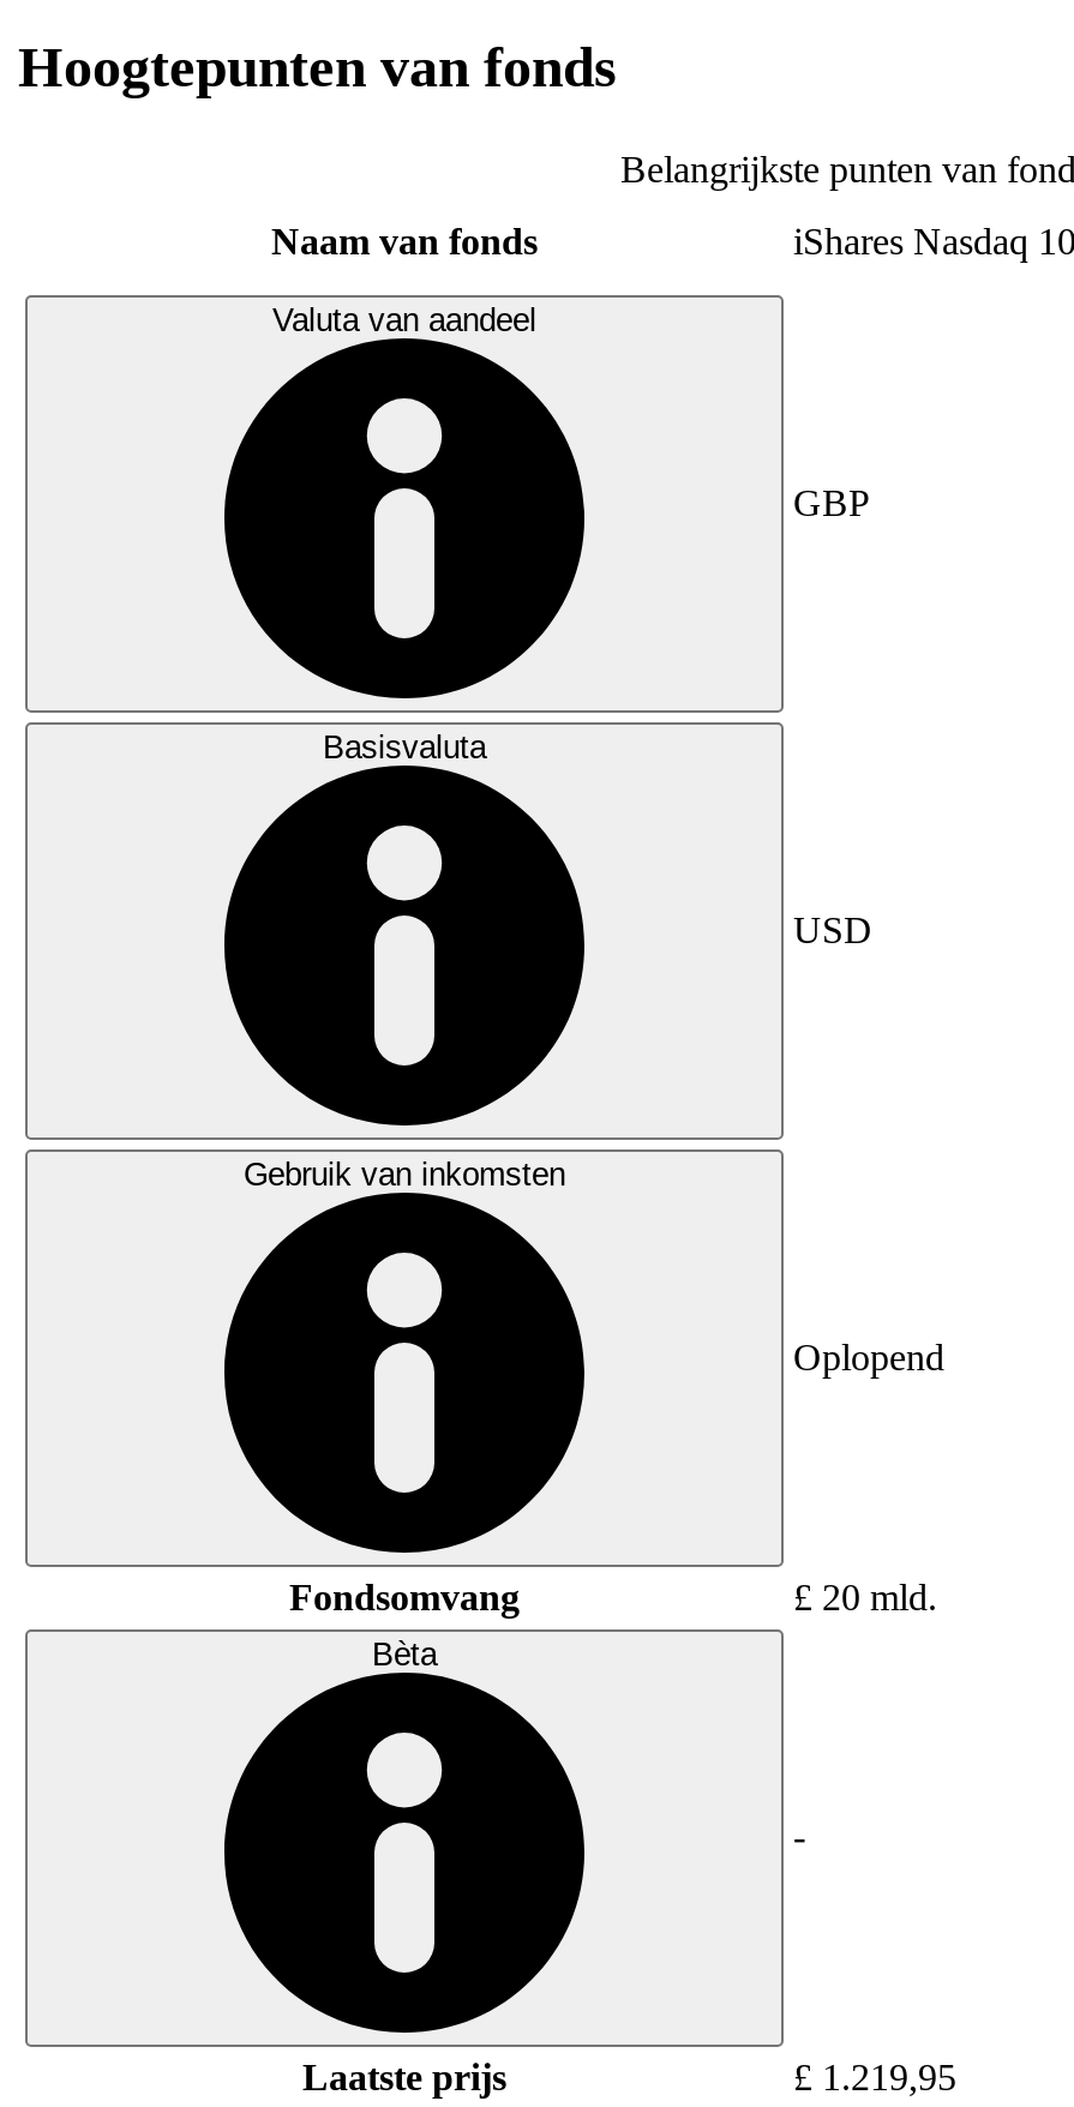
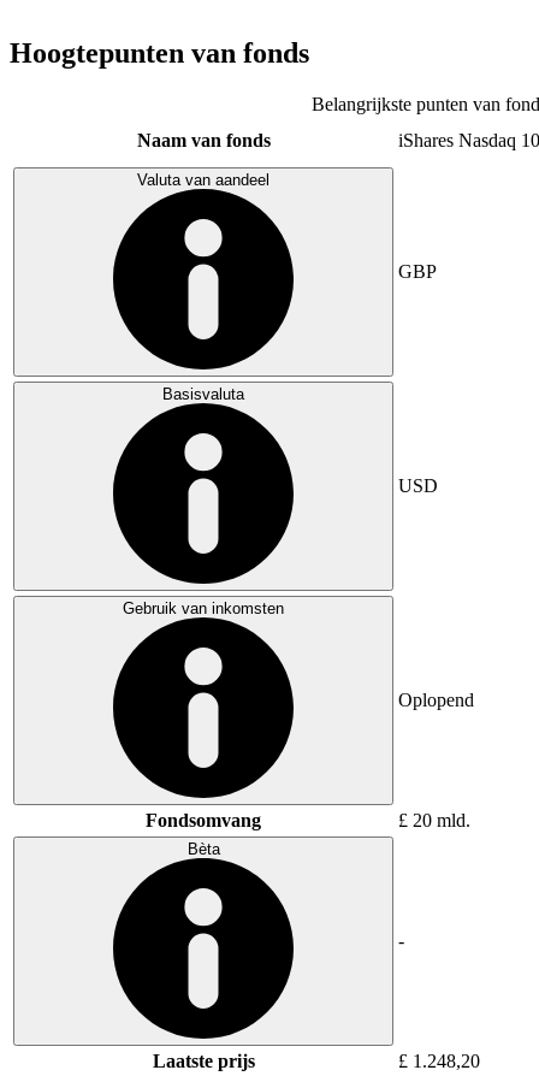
[793,2056,956,2096] £ 1.219,95 -> [398,1050,480,1071] £ 1.248,20

